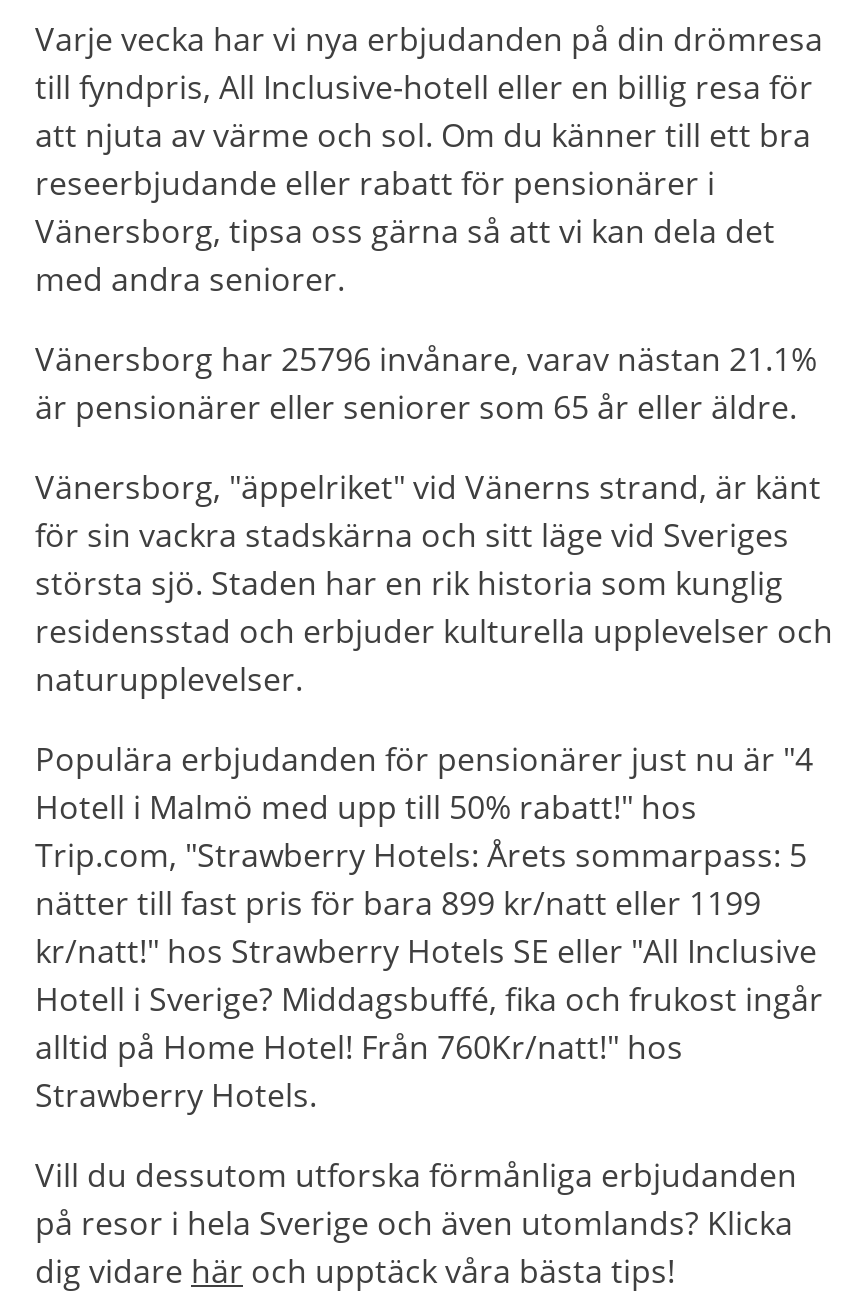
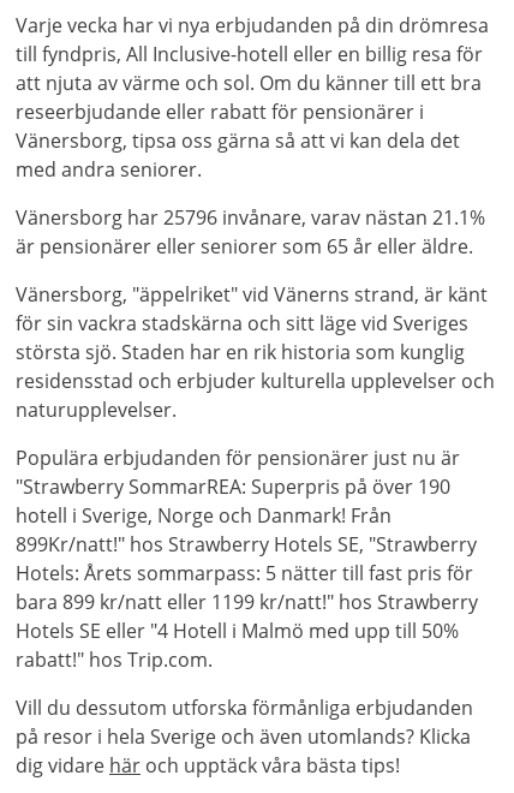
[35,736,823,1116] Populära erbjudanden för pensionärer just nu är "4 | Hotell i Malmö med upp till 50% rabatt!" hos | Trip.com, "Strawberry Hotels: Årets sommarpass: 5 | nätter till fast pris för bara 899 kr/natt eller 1199 | kr/natt!" hos Strawberry Hotels SE eller "All Inclusive | Hotell i Sverige? Middagsbuffé, fika och frukost ingår | alltid på Home Hotel! Från 760Kr/natt!" hos | Strawberry Hotels. -> [16,444,478,673] Populära erbjudanden för pensionärer just nu är | "Strawberry SommarREA: Superpris på över 190 | hotell i Sverige, Norge och Danmark! Från | 899Kr/natt!" hos Strawberry Hotels SE, "Strawberry | Hotels: Årets sommarpass: 5 nätter till fast pris för | bara 899 kr/natt eller 1199 kr/natt!" hos Strawberry | Hotels SE eller "4 Hotell i Malmö med upp till 50% | rabatt!" hos Trip.com.

